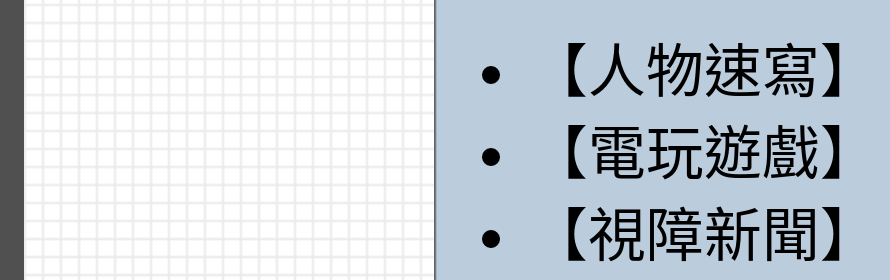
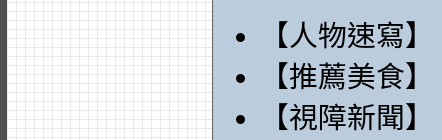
[530,122,878,186] 【電玩遊戲】 -> [260,61,434,93] 【推薦美食】

